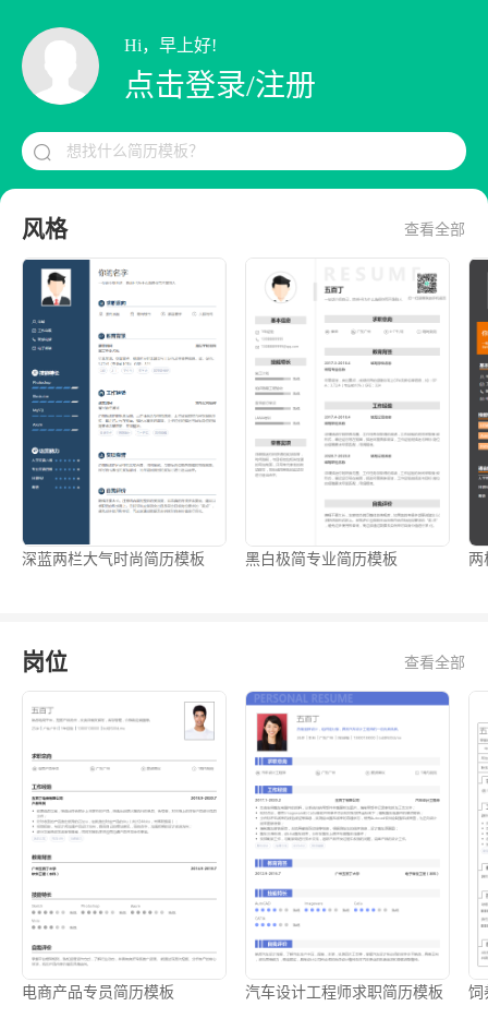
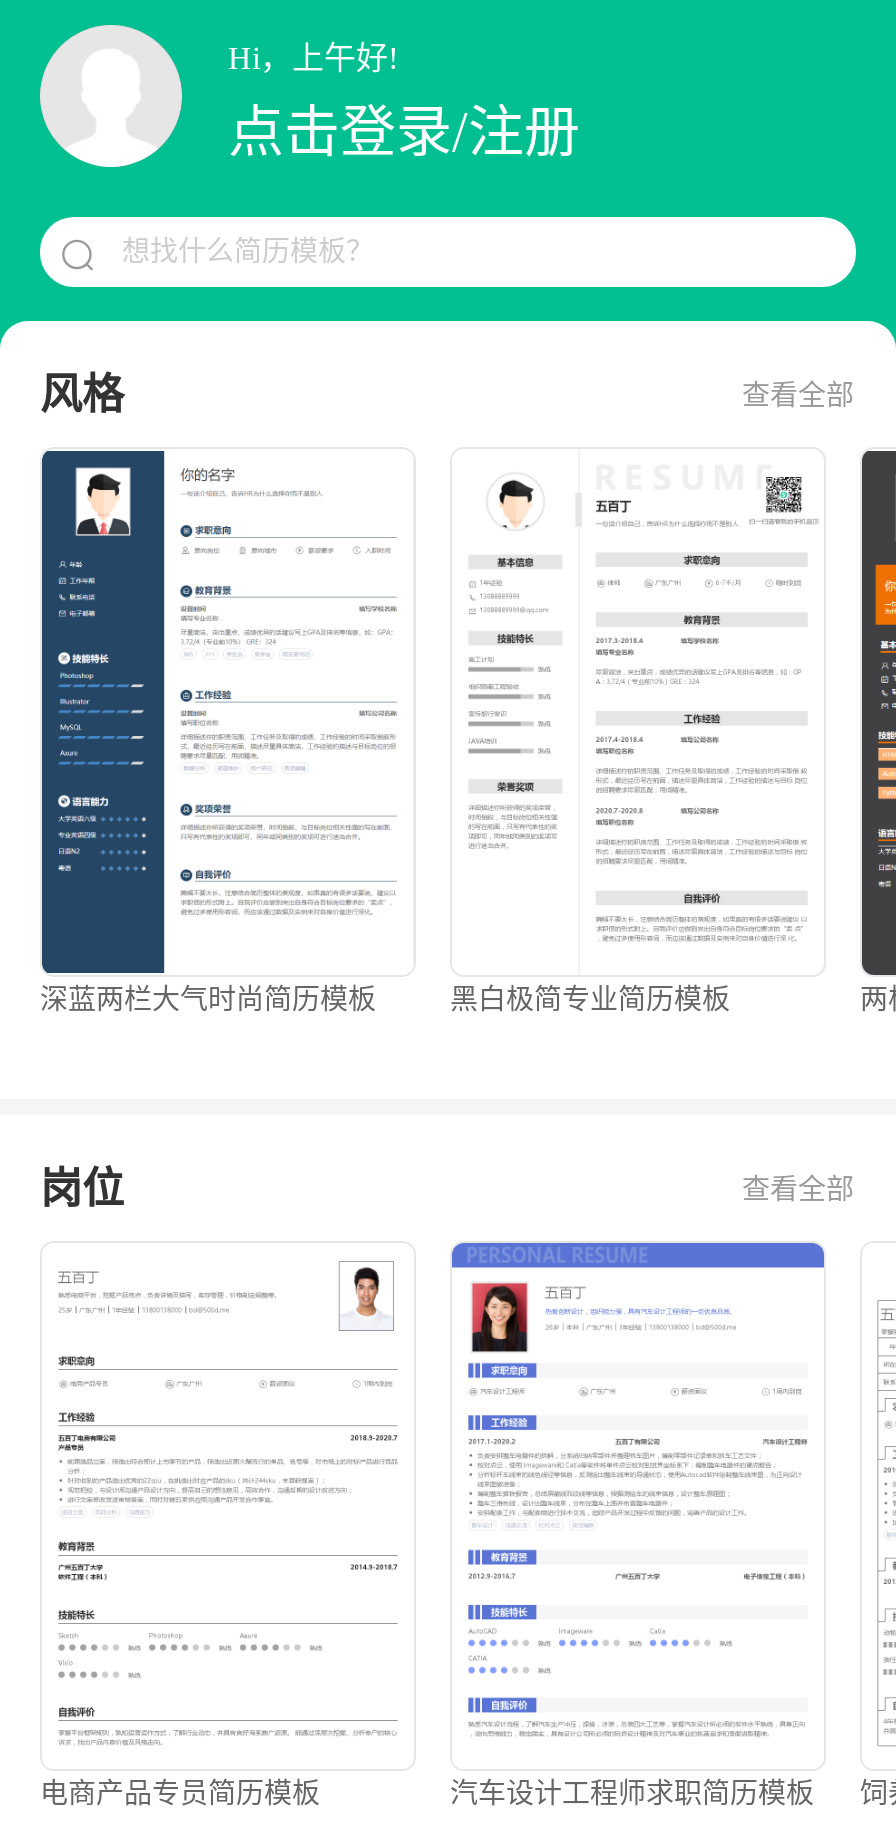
[124,36,217,55] Hi，早上好! -> [228,41,398,75] Hi，上午好!

